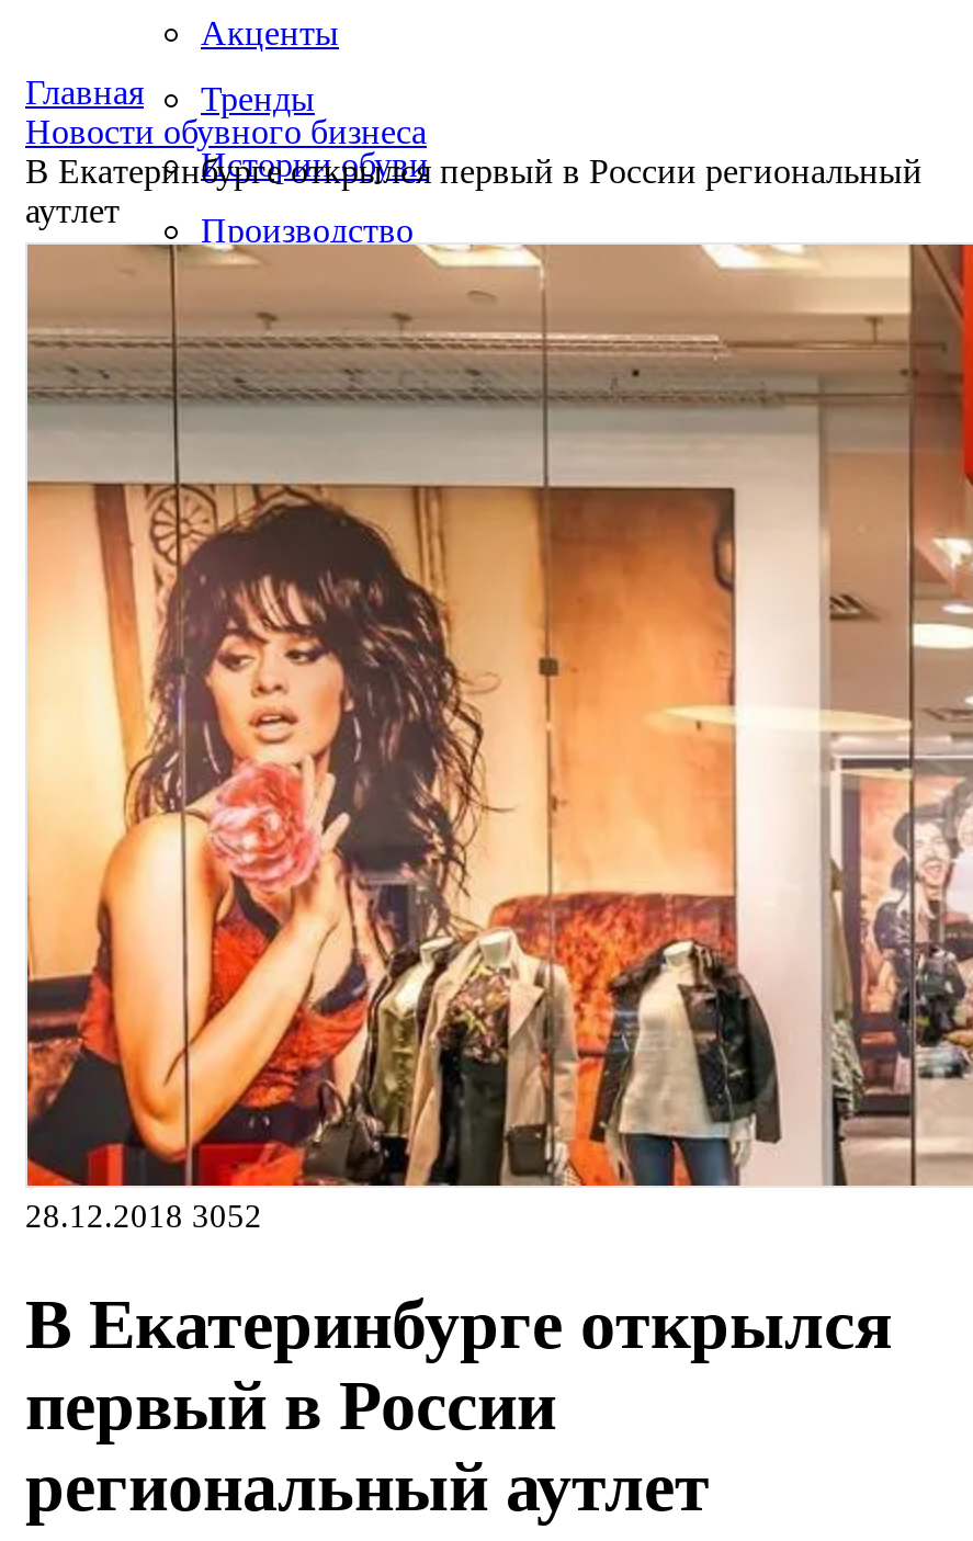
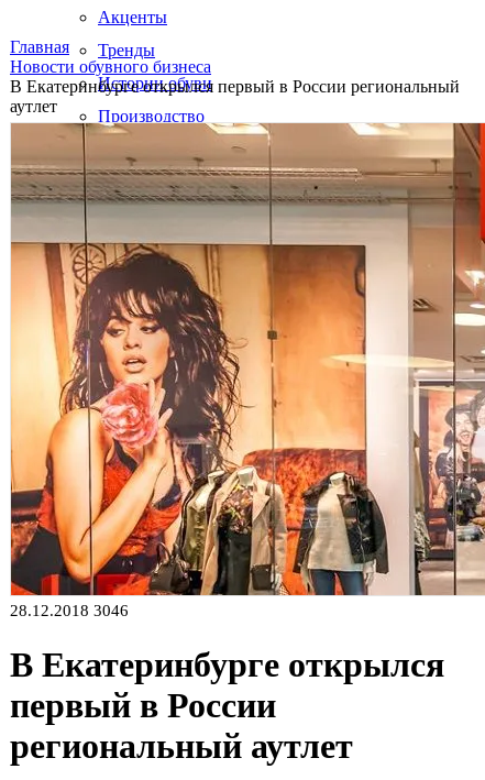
[25,1199,262,1235] 28.12.2018 3052 -> [10,602,129,620] 28.12.2018 3046

